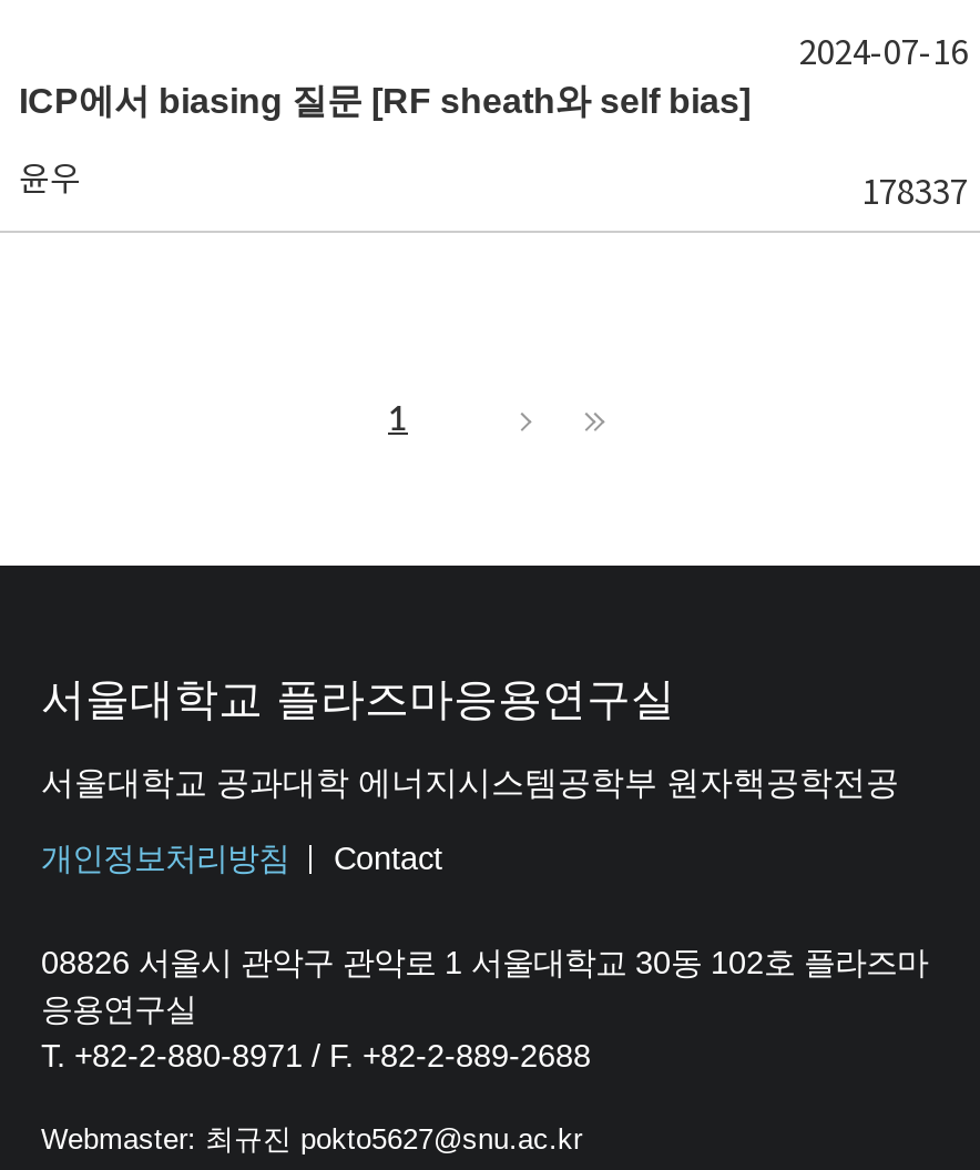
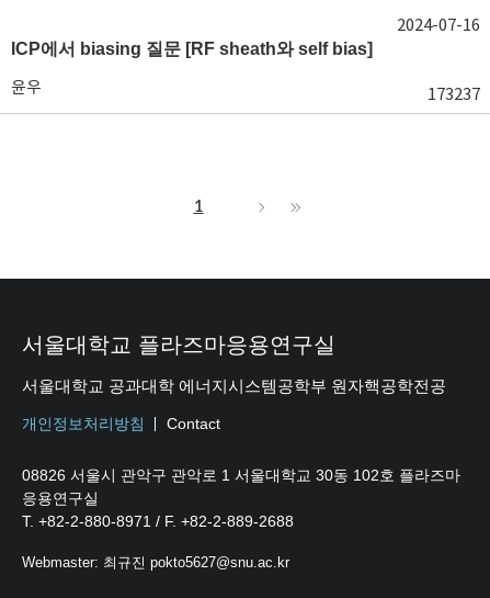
[861,170,968,212] 178337 -> [428,83,480,104] 173237

